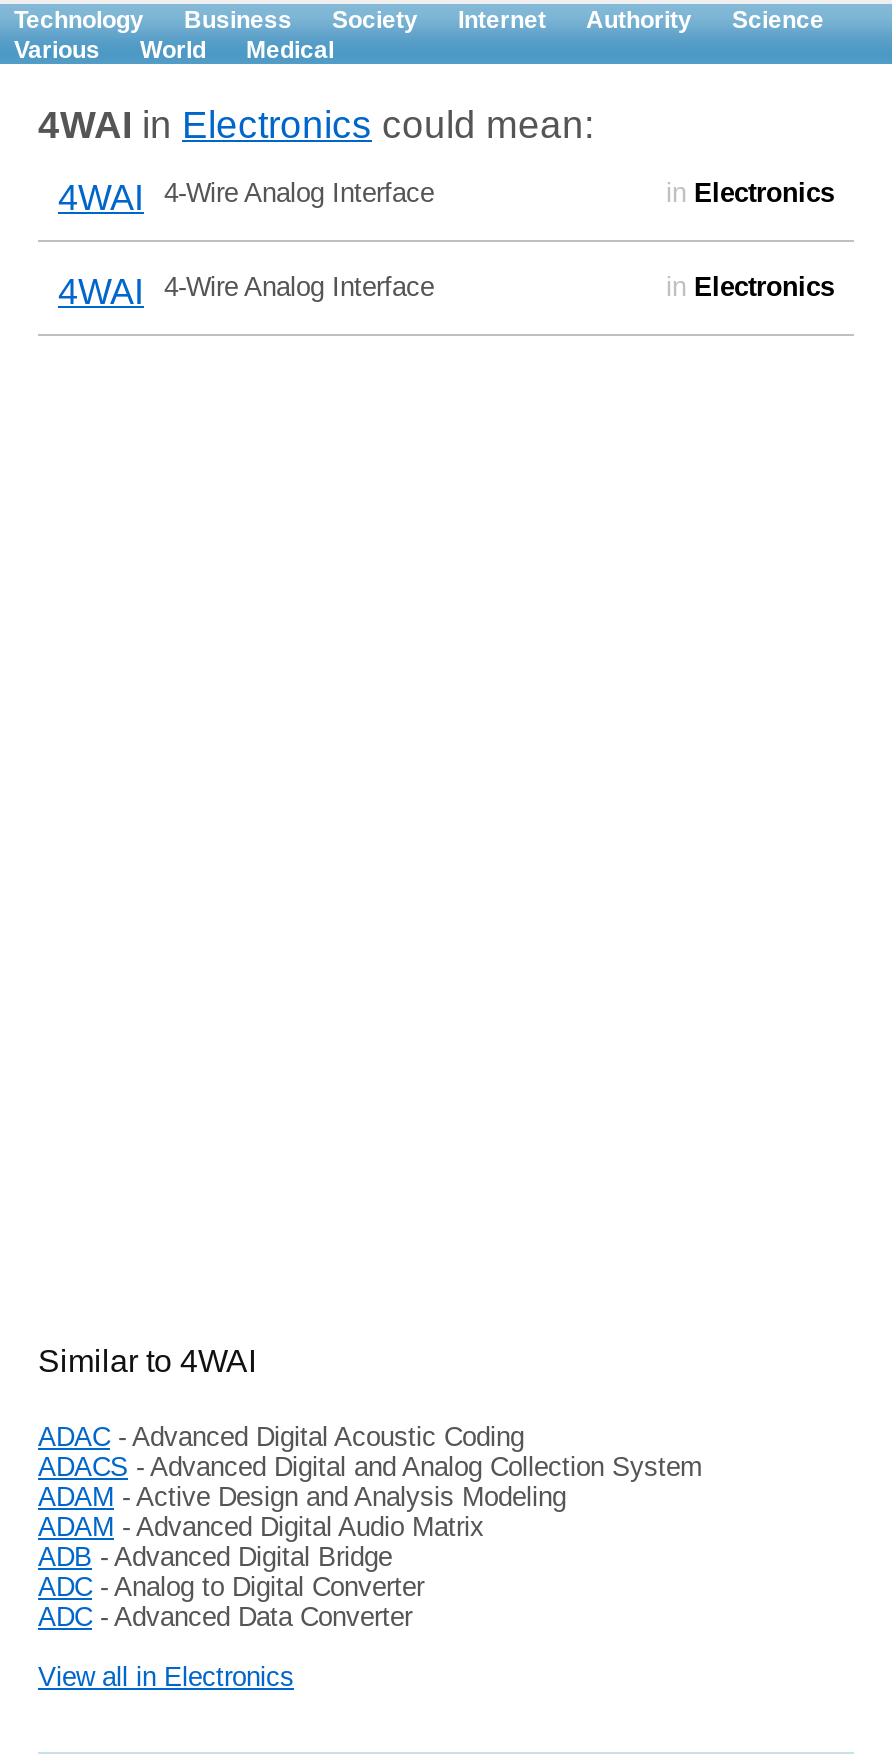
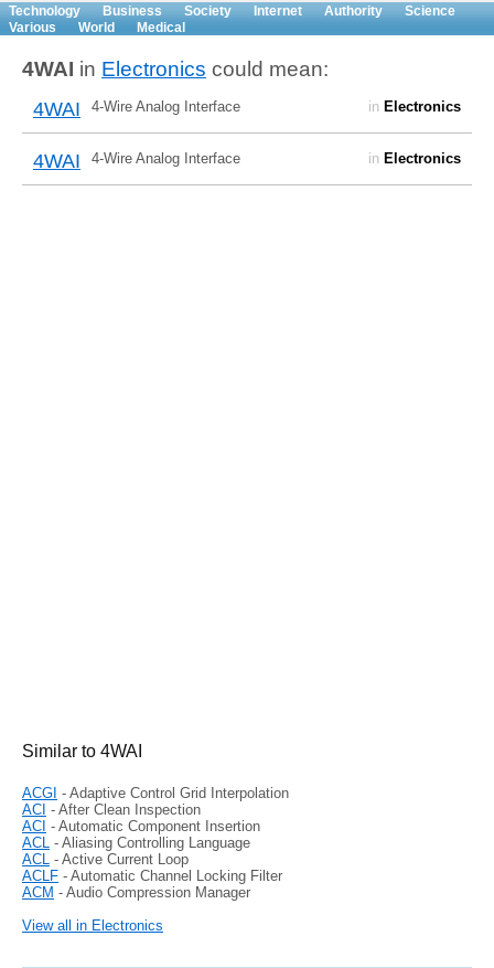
[38,1422,702,1632] ADAC - Advanced Digital Acoustic Coding | ADACS - Advanced Digital and Analog Collection System | ADAM - Active Design and Analysis Modeling | ADAM - Advanced Digital Audio Matrix | ADB - Advanced Digital Bridge | ADC - Analog to Digital Converter | ADC - Advanced Data Converter -> [22,785,289,901] ACGI - Adaptive Control Grid Interpolation | ACI - After Clean Inspection | ACI - Automatic Component Insertion | ACL - Aliasing Controlling Language | ACL - Active Current Loop | ACLF - Automatic Channel Locking Filter | ACM - Audio Compression Manager

